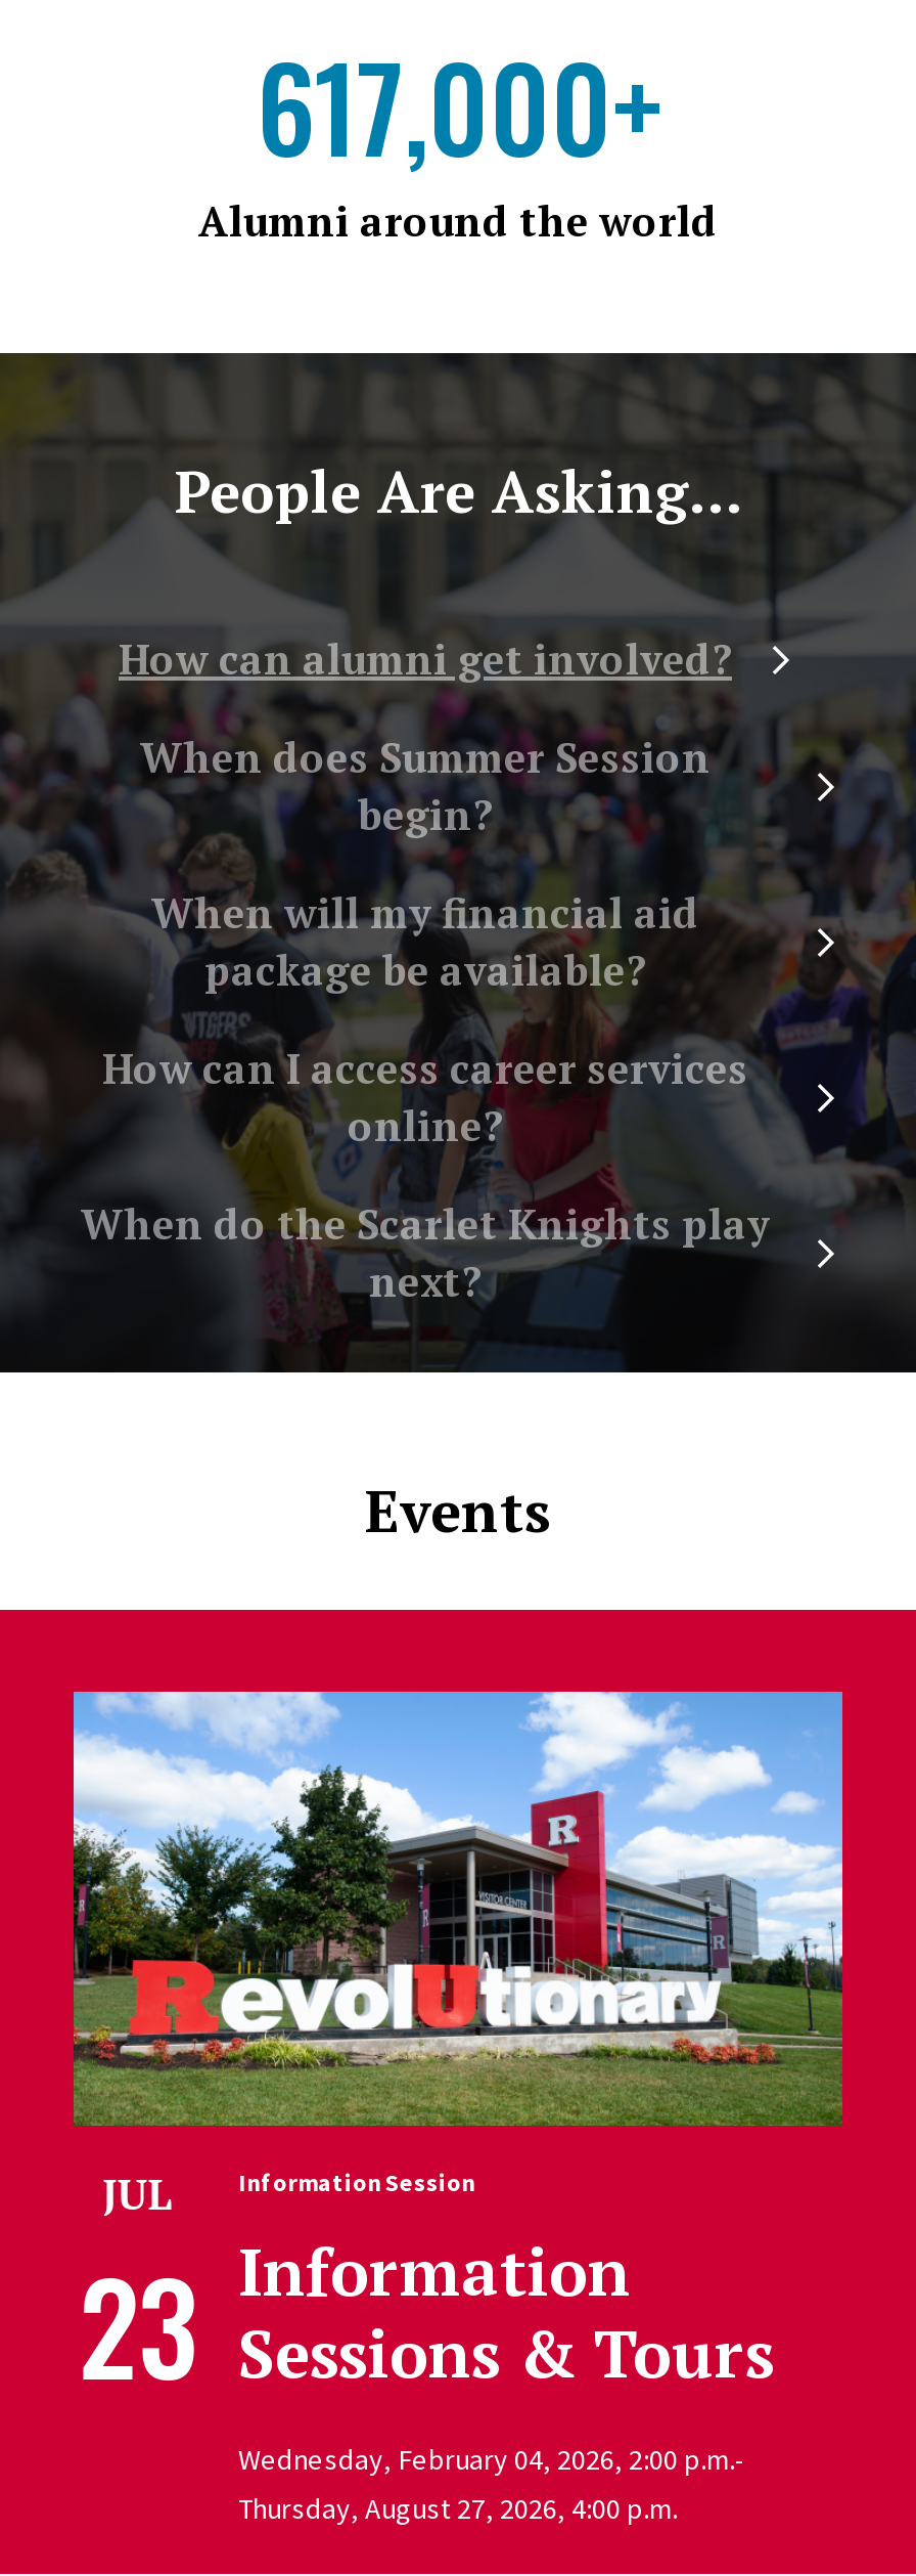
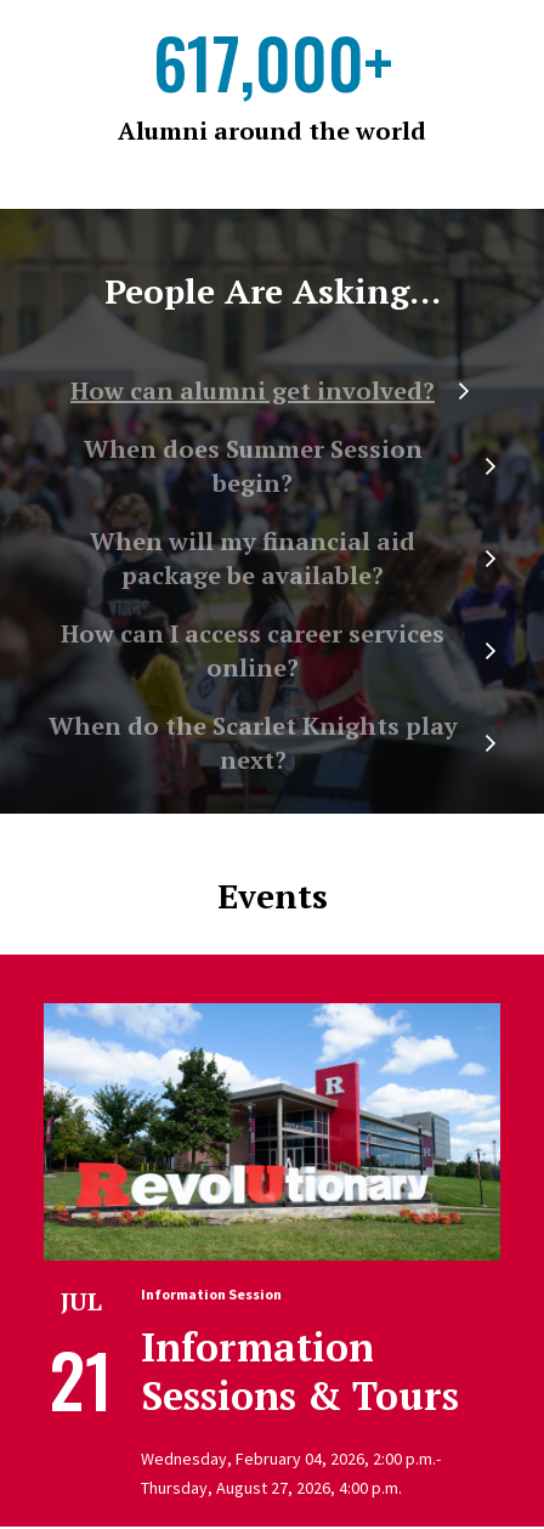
[78,2227,774,2413] 23 Information Sessions & Tours -> [50,1321,460,1432] 21 Information Sessions & Tours

